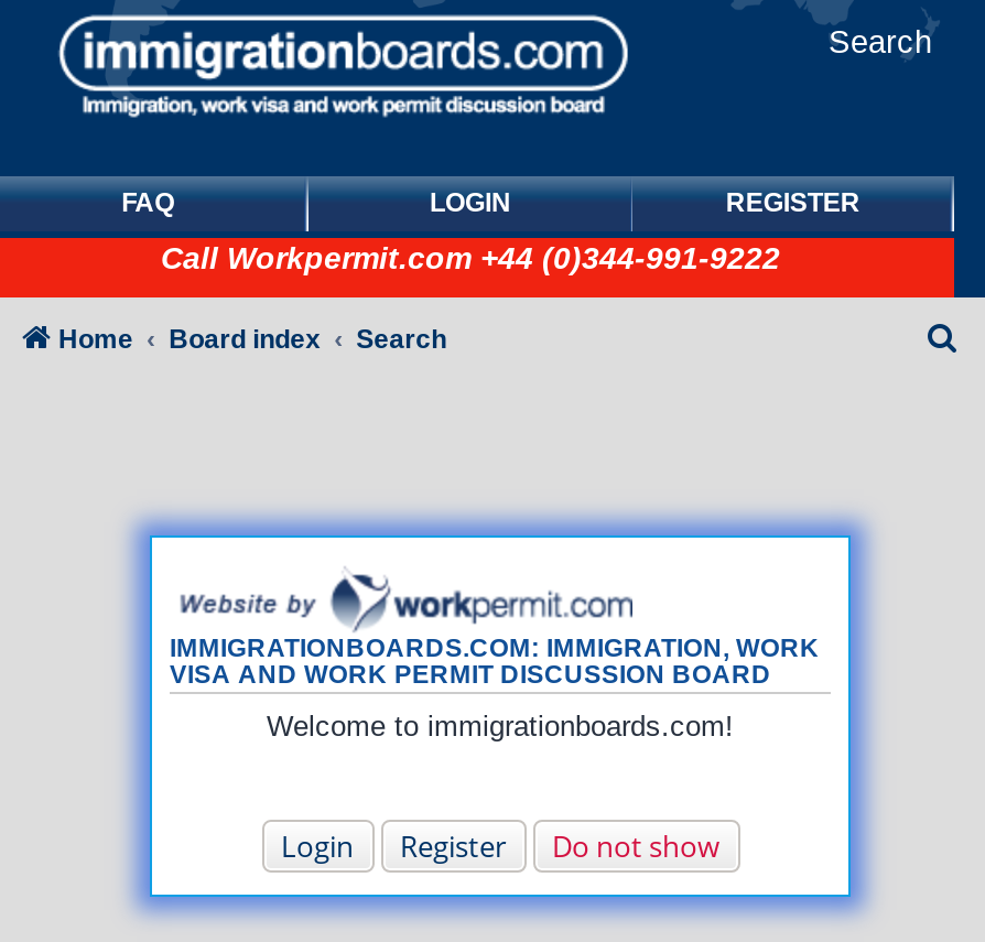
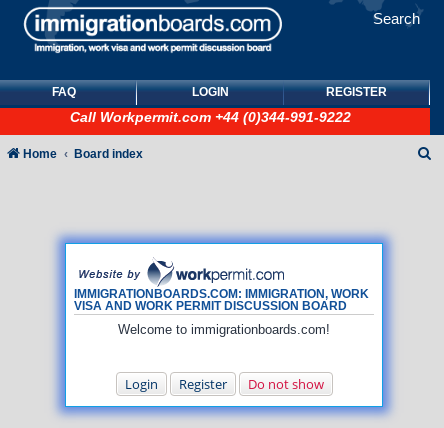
[356,324,447,355] Search -> none

